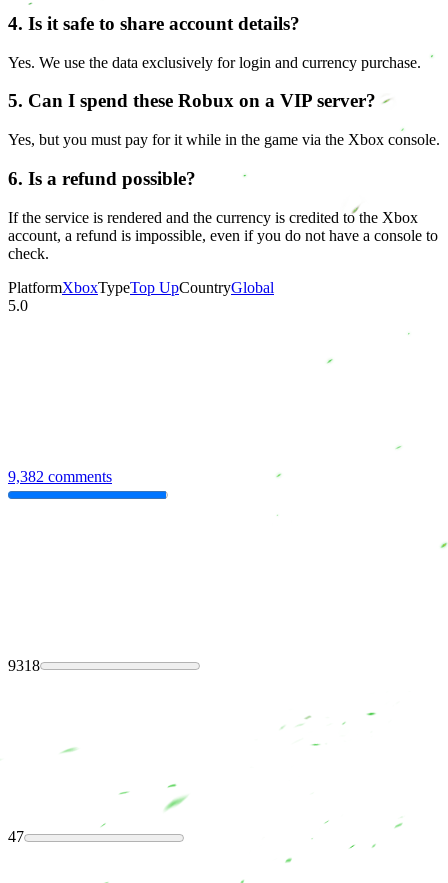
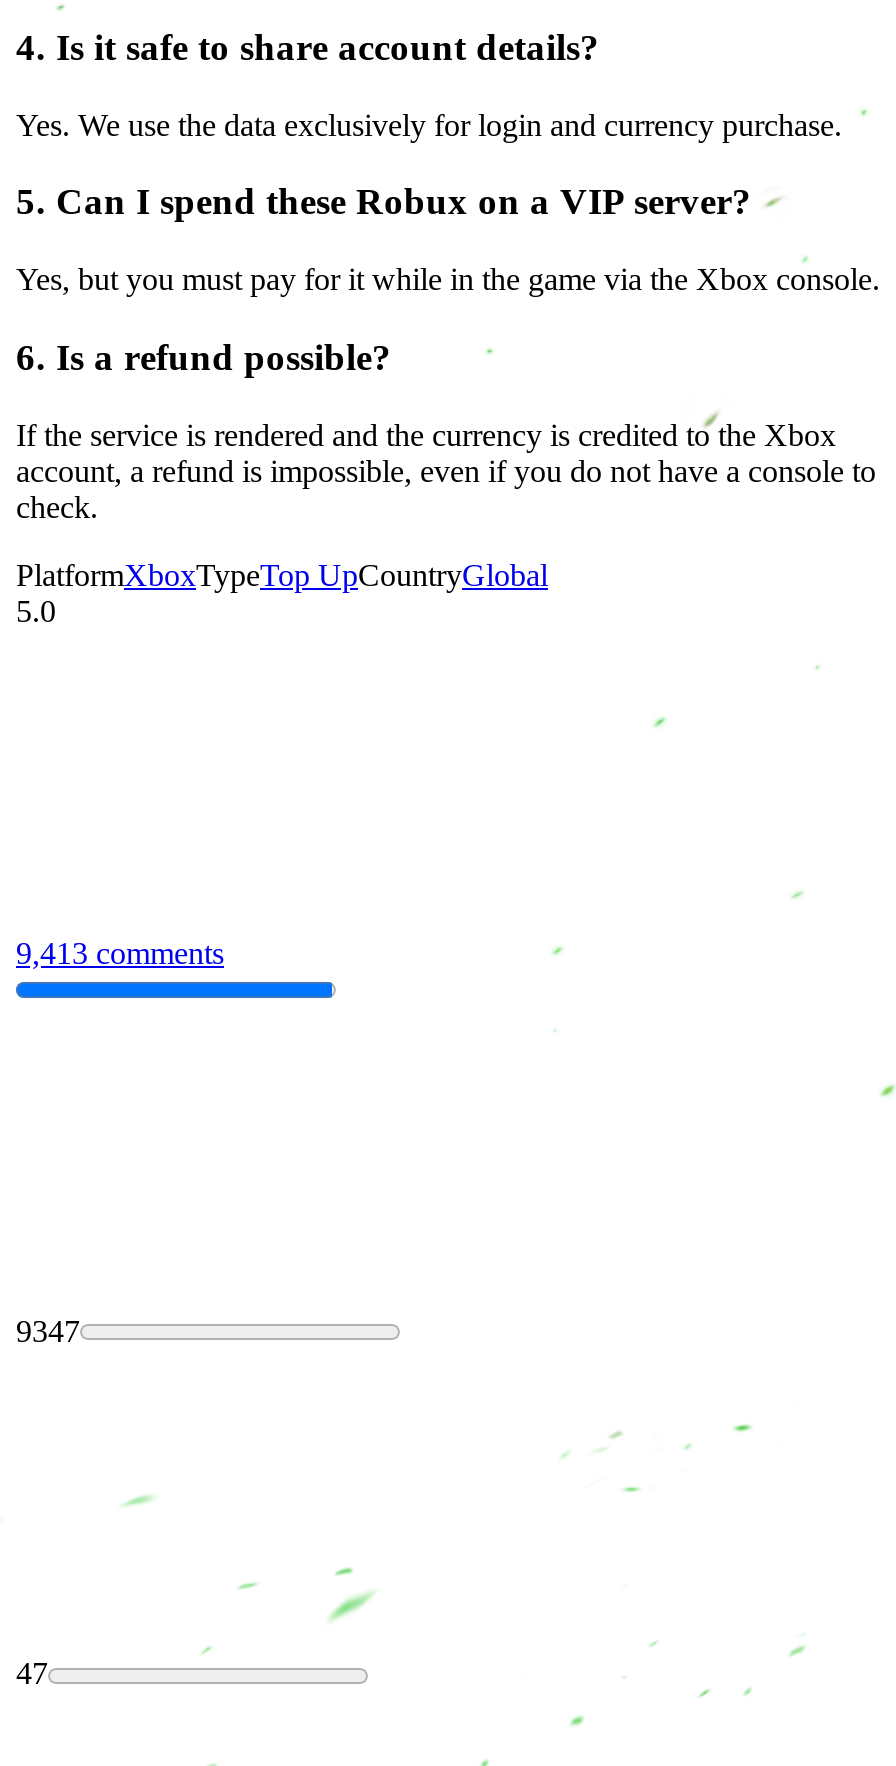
[8,468,112,485] 9,382 comments -> [16,936,224,970] 9,413 comments
[8,657,40,674] 9318 -> [16,1314,80,1348] 9347

